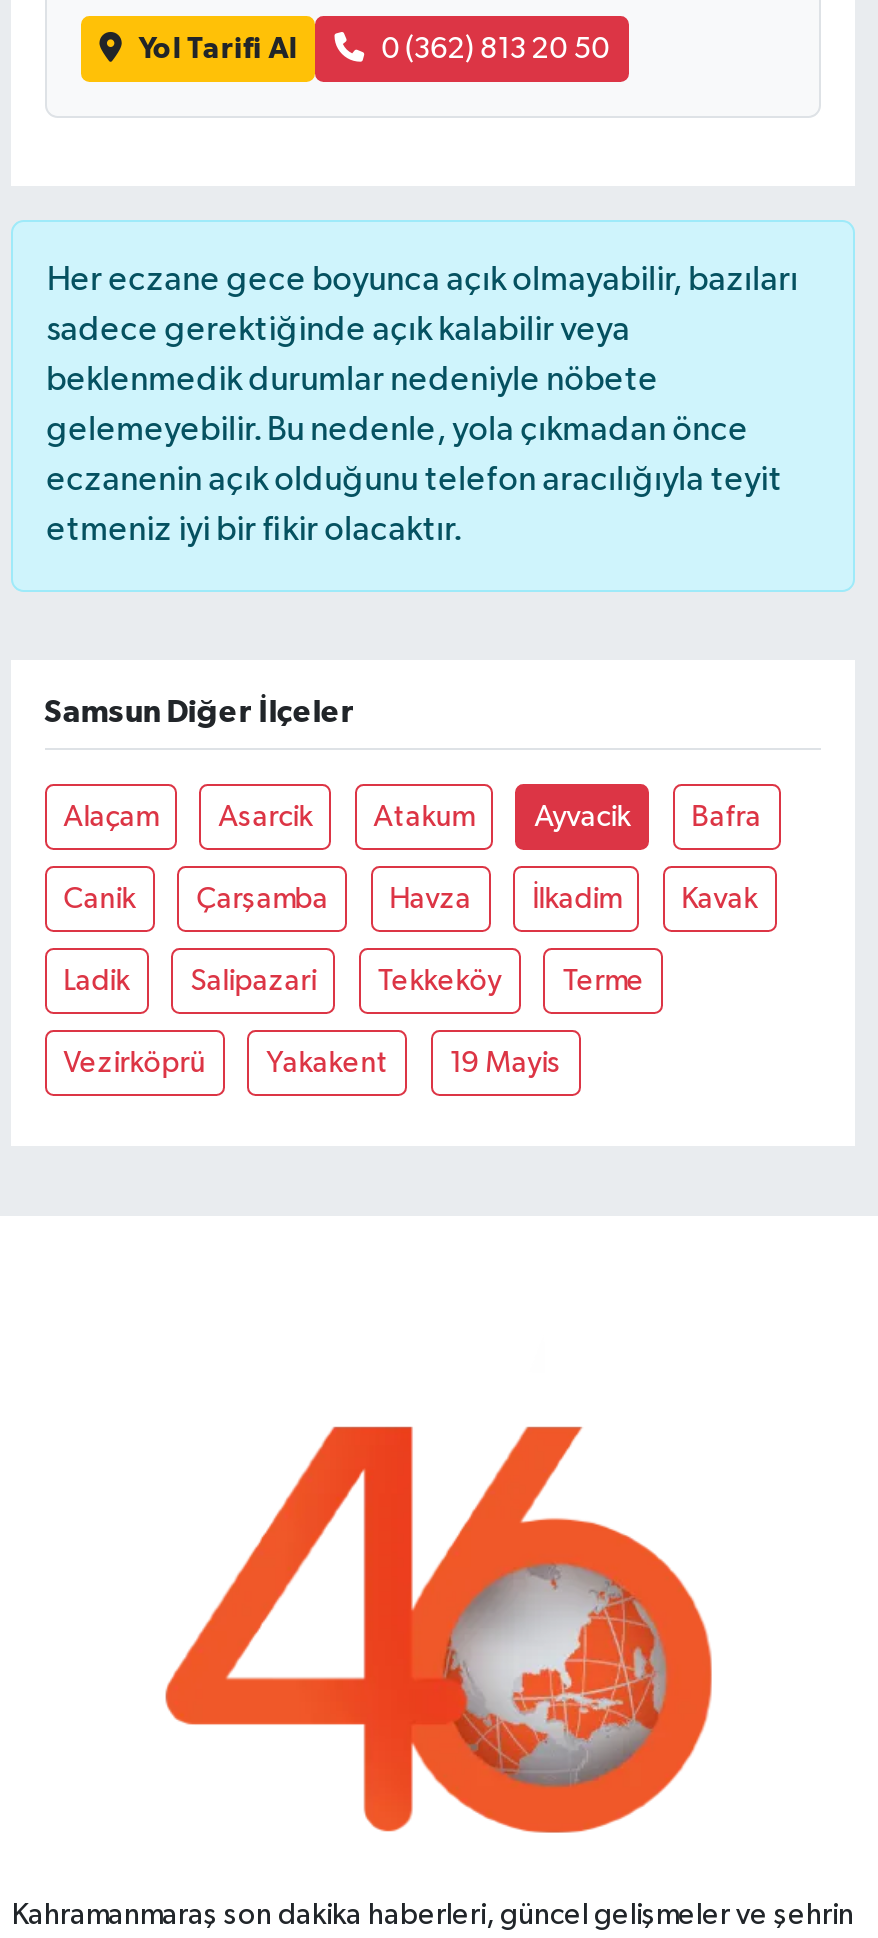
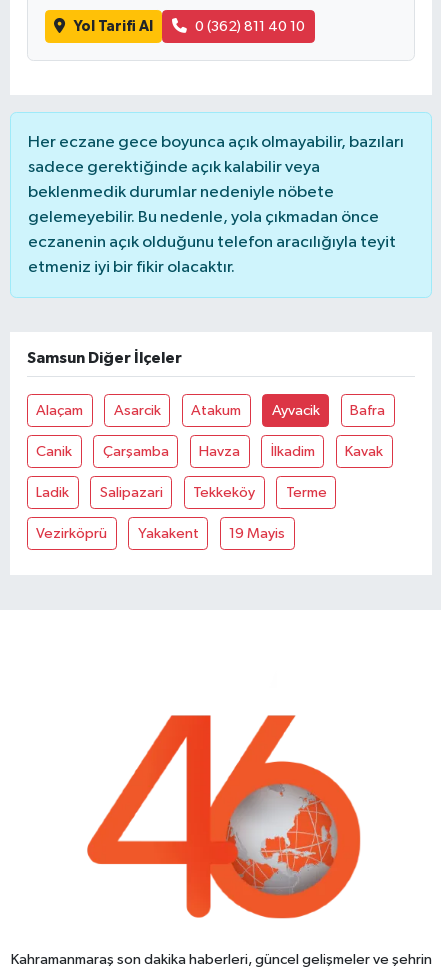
[381,33,609,63] 0 (362) 813 20 50 -> [195,19,305,34] 0 (362) 811 40 10

